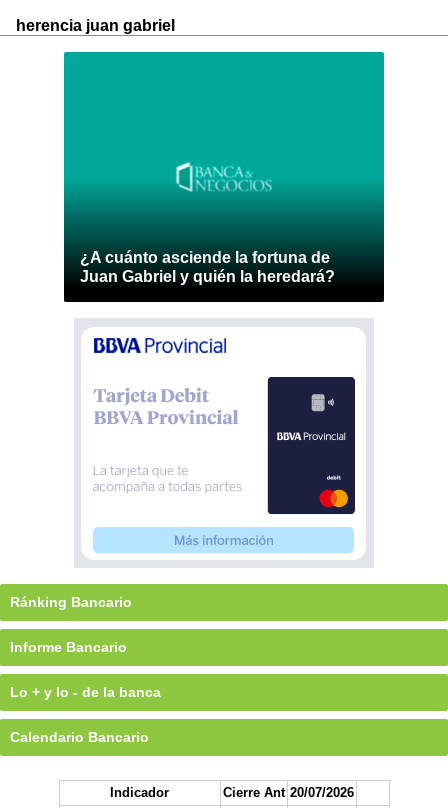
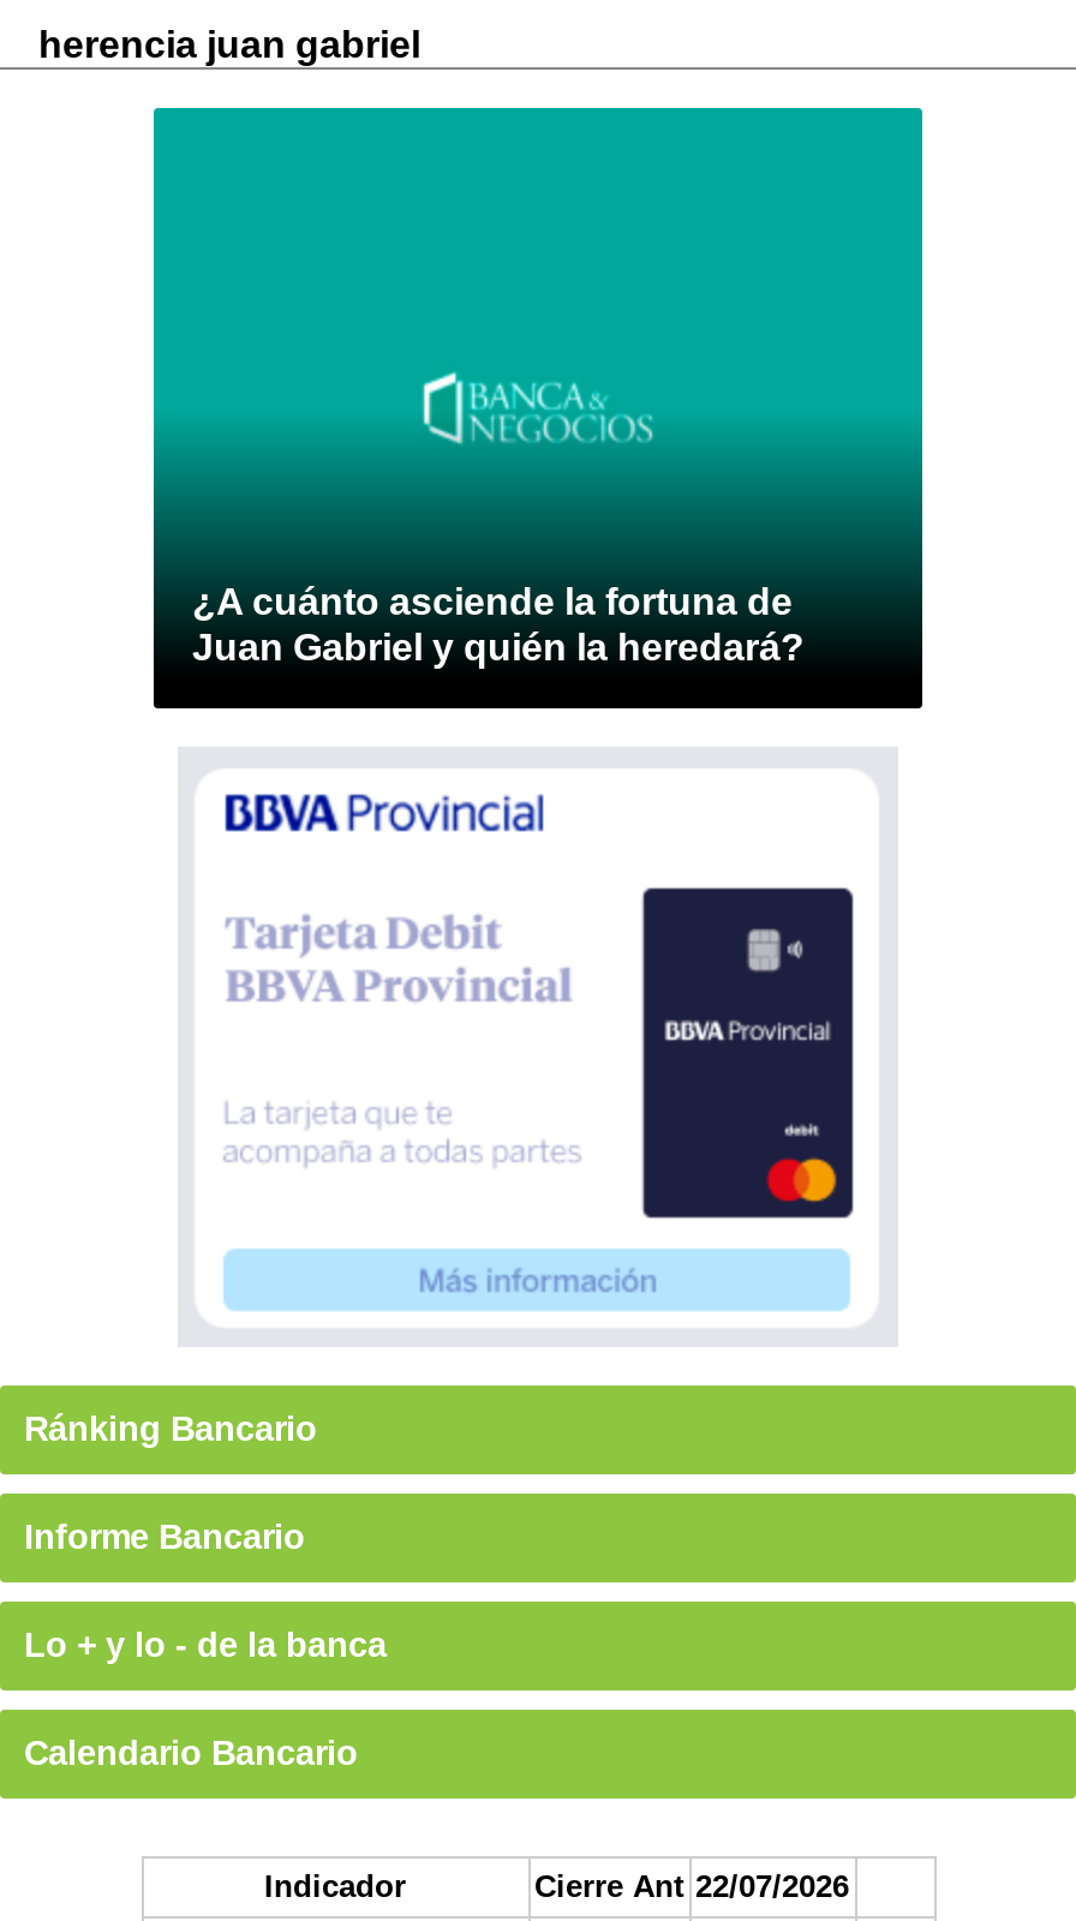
[222,785,353,800] Cierre Ant 20/07/2026 -> [534,1868,849,1904] Cierre Ant 22/07/2026

